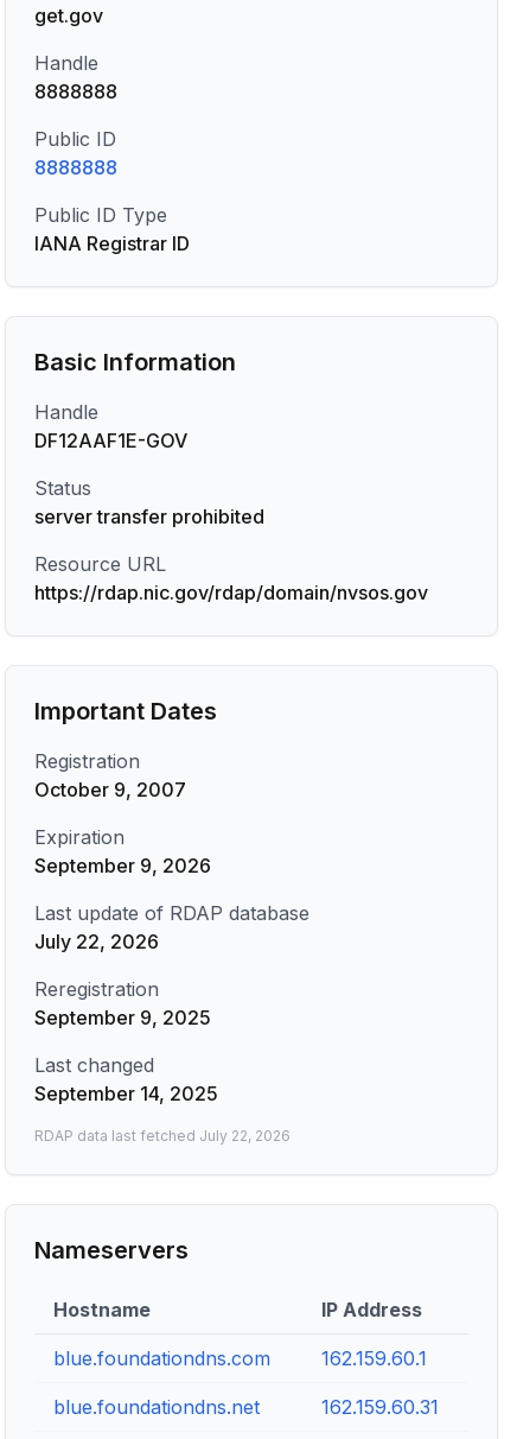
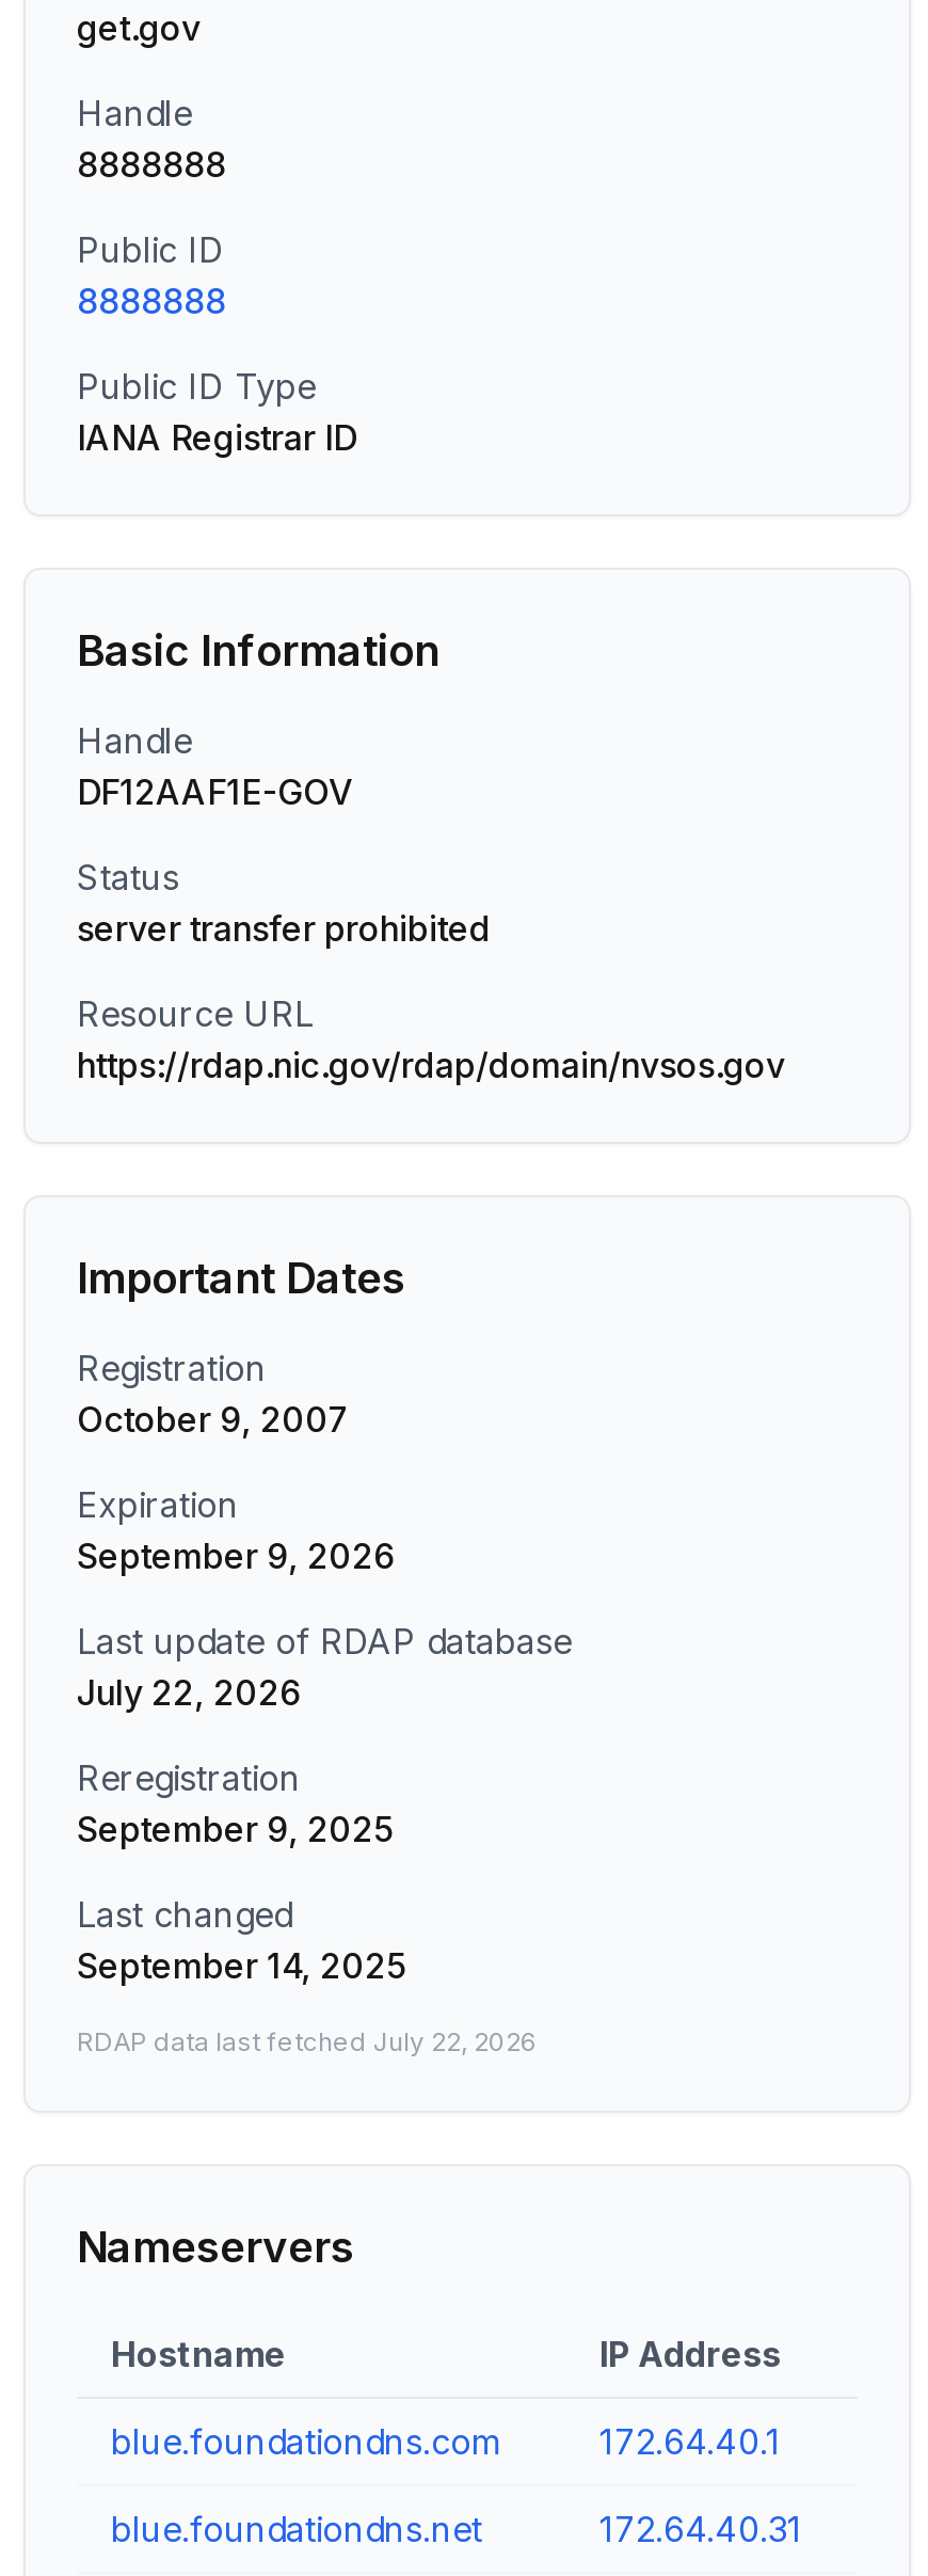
[321,1346,427,1370] 162.159.60.1 -> [599,2420,781,2463] 172.64.40.1
[321,1395,439,1419] 162.159.60.31 -> [599,2508,802,2550] 172.64.40.31

